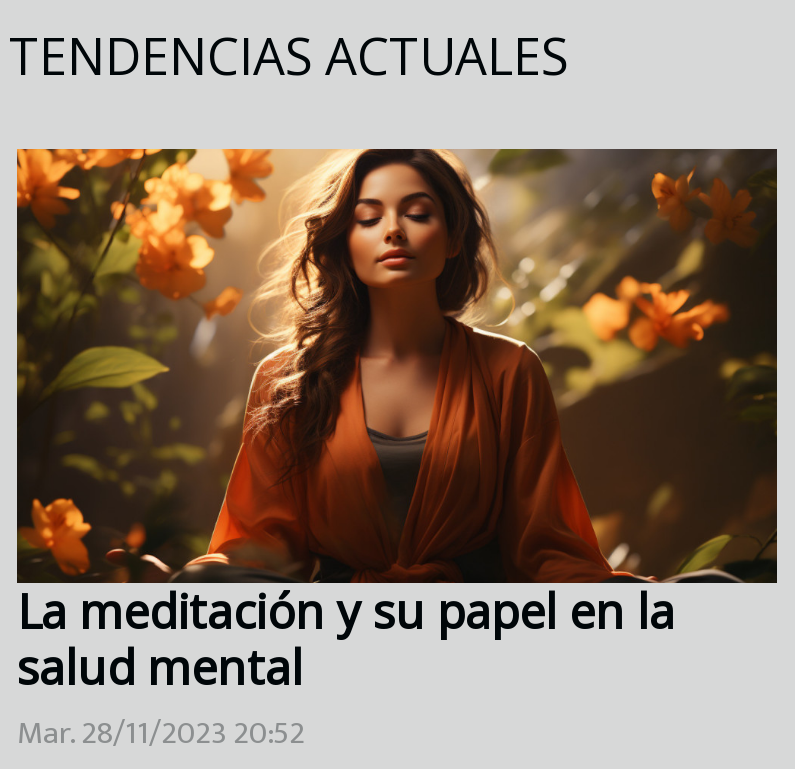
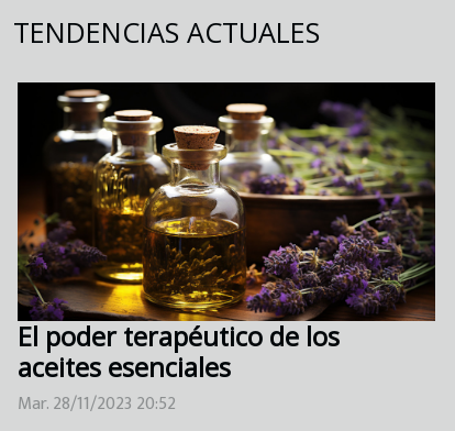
[15,148,777,698] [image] | La meditación y su papel en la | salud mental -> [16,81,435,385] [image] | El poder terapéutico de los | aceites esenciales

